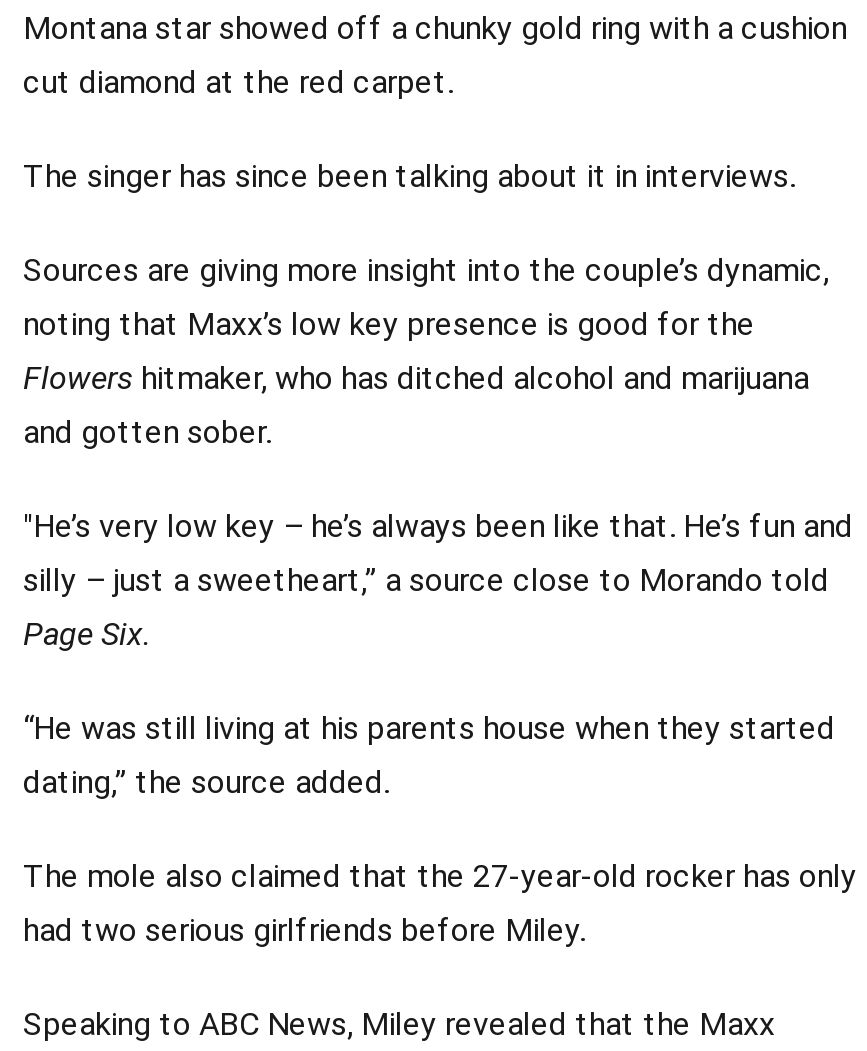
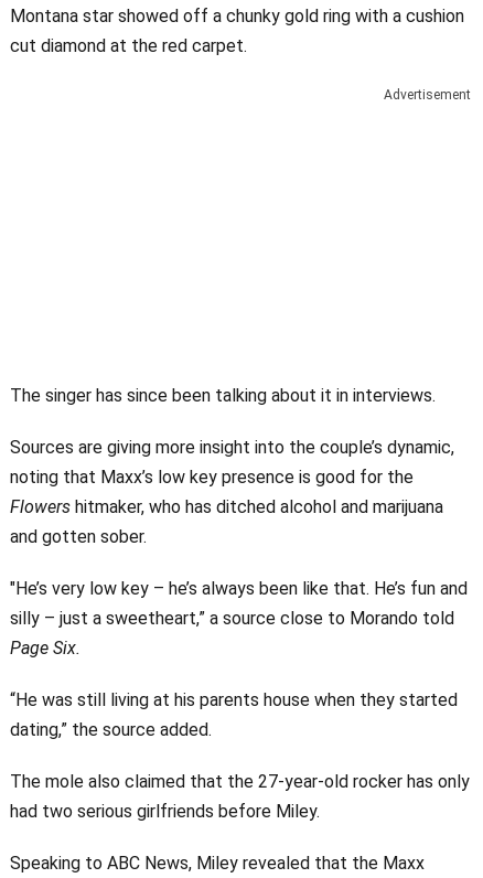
none -> [384,87,471,103] Advertisement

